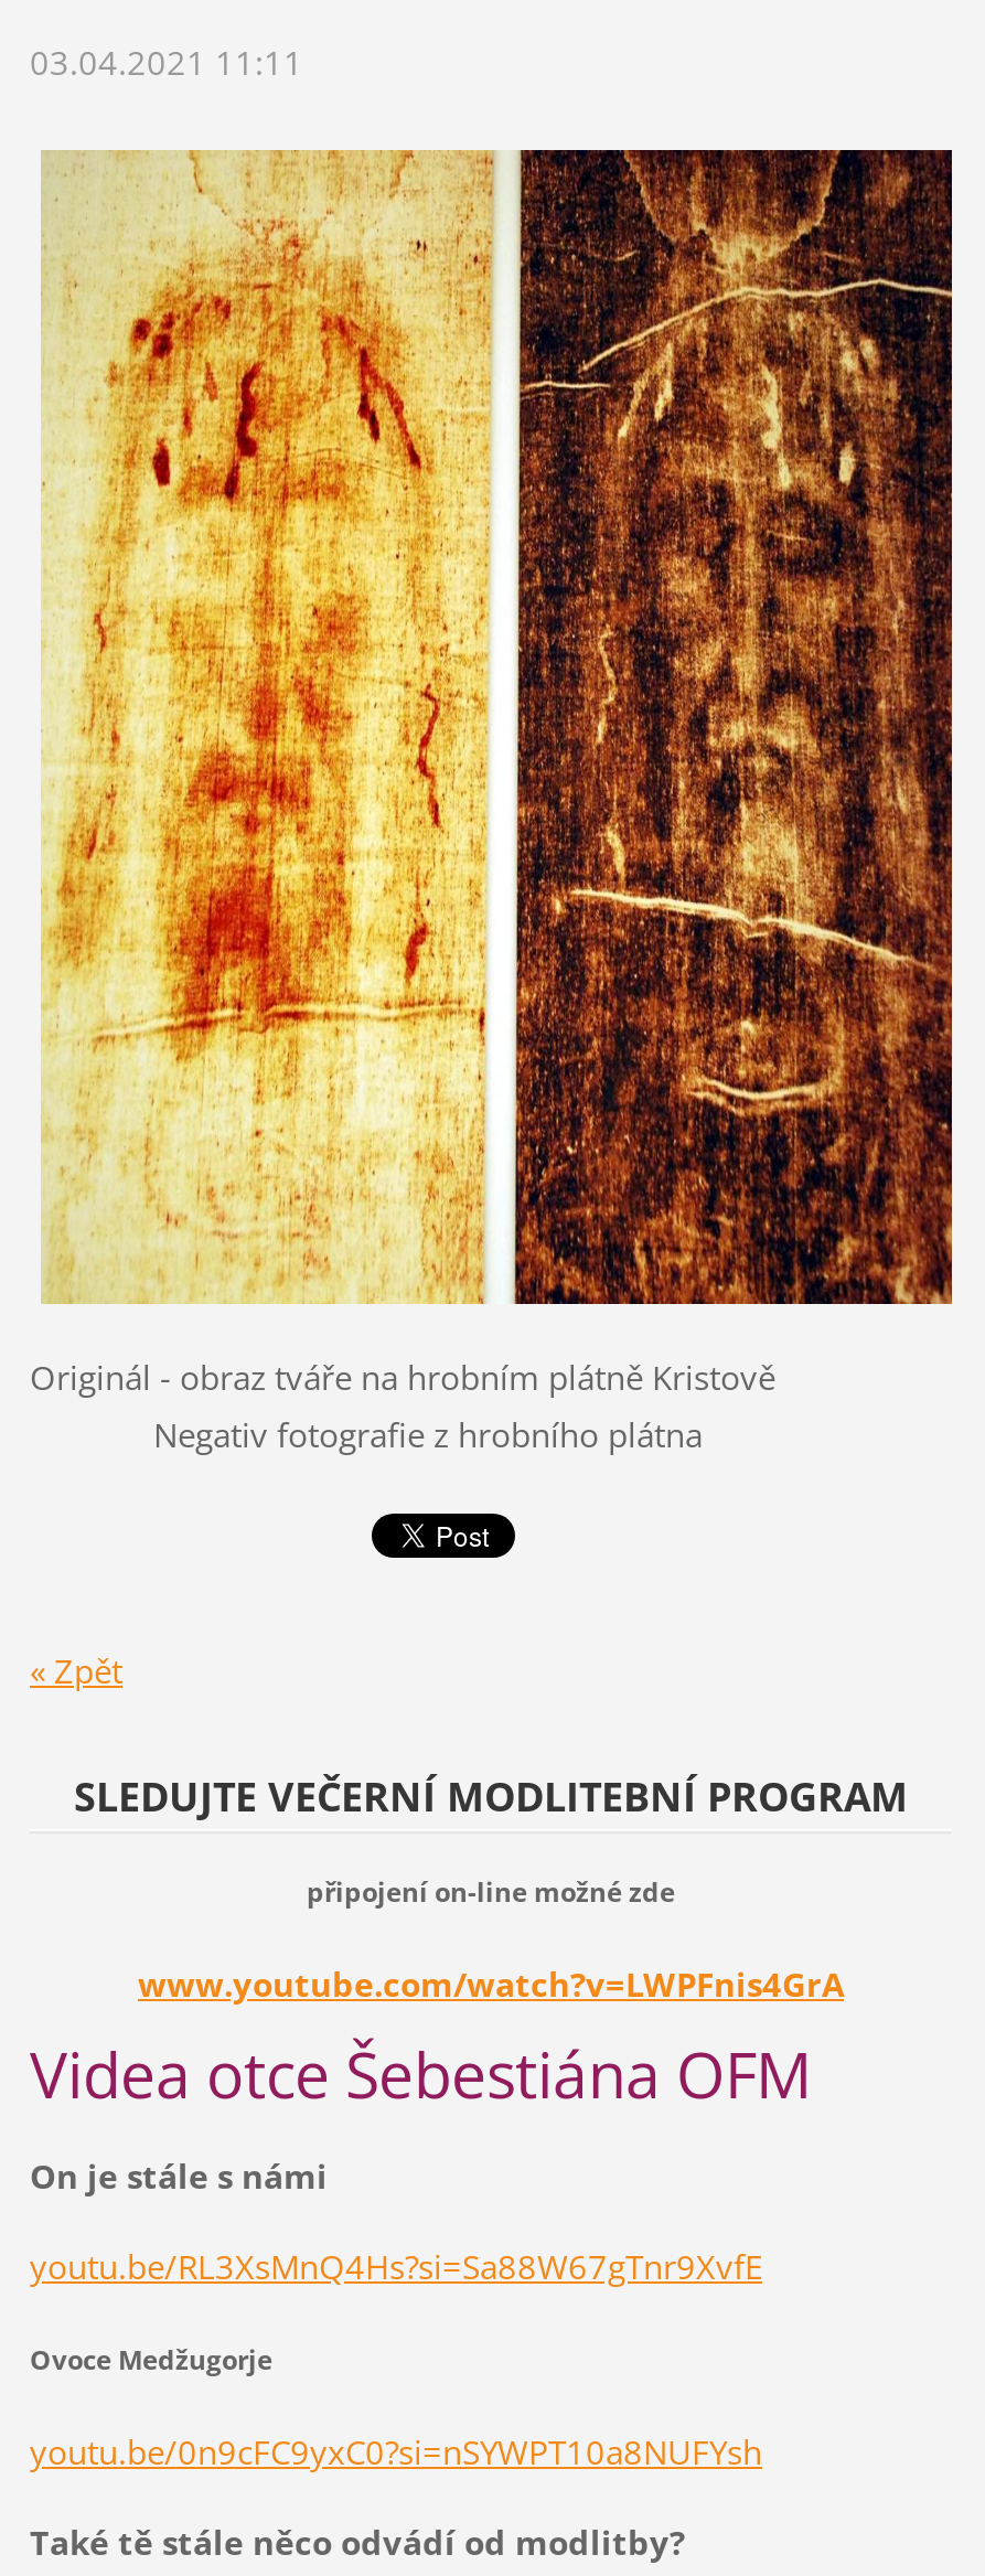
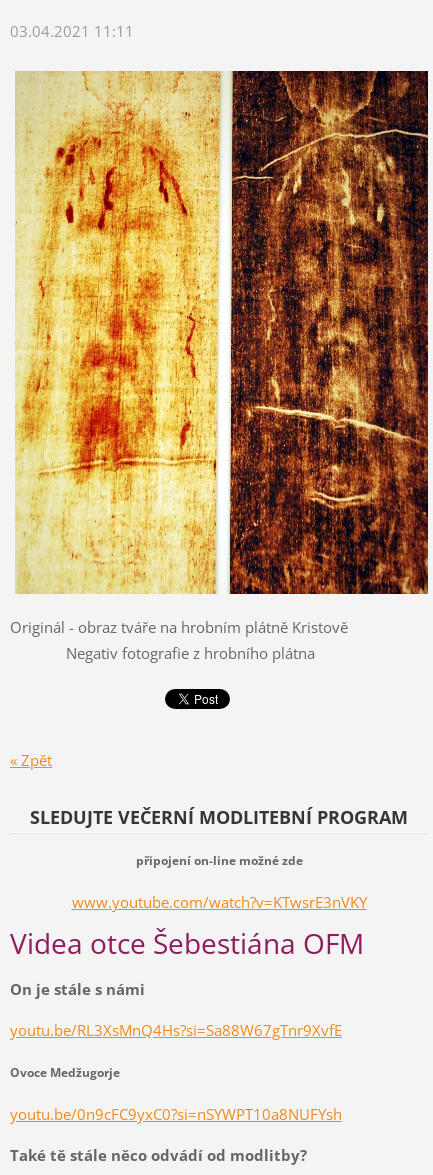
[138,1962,844,2007] www.youtube.com/watch?v=LWPFnis4GrA -> [71,892,366,912] www.youtube.com/watch?v=KTwsrE3nVKY

